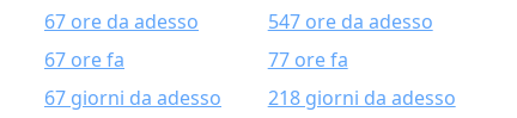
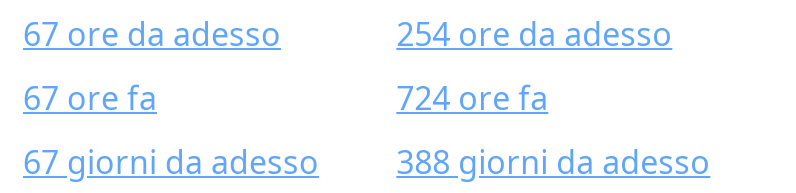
[268,8,433,35] 547 ore da adesso -> [396,12,672,56] 254 ore da adesso
[268,46,348,73] 77 ore fa -> [396,76,548,120] 724 ore fa
[268,85,456,111] 218 giorni da adesso -> [396,140,710,184] 388 giorni da adesso

